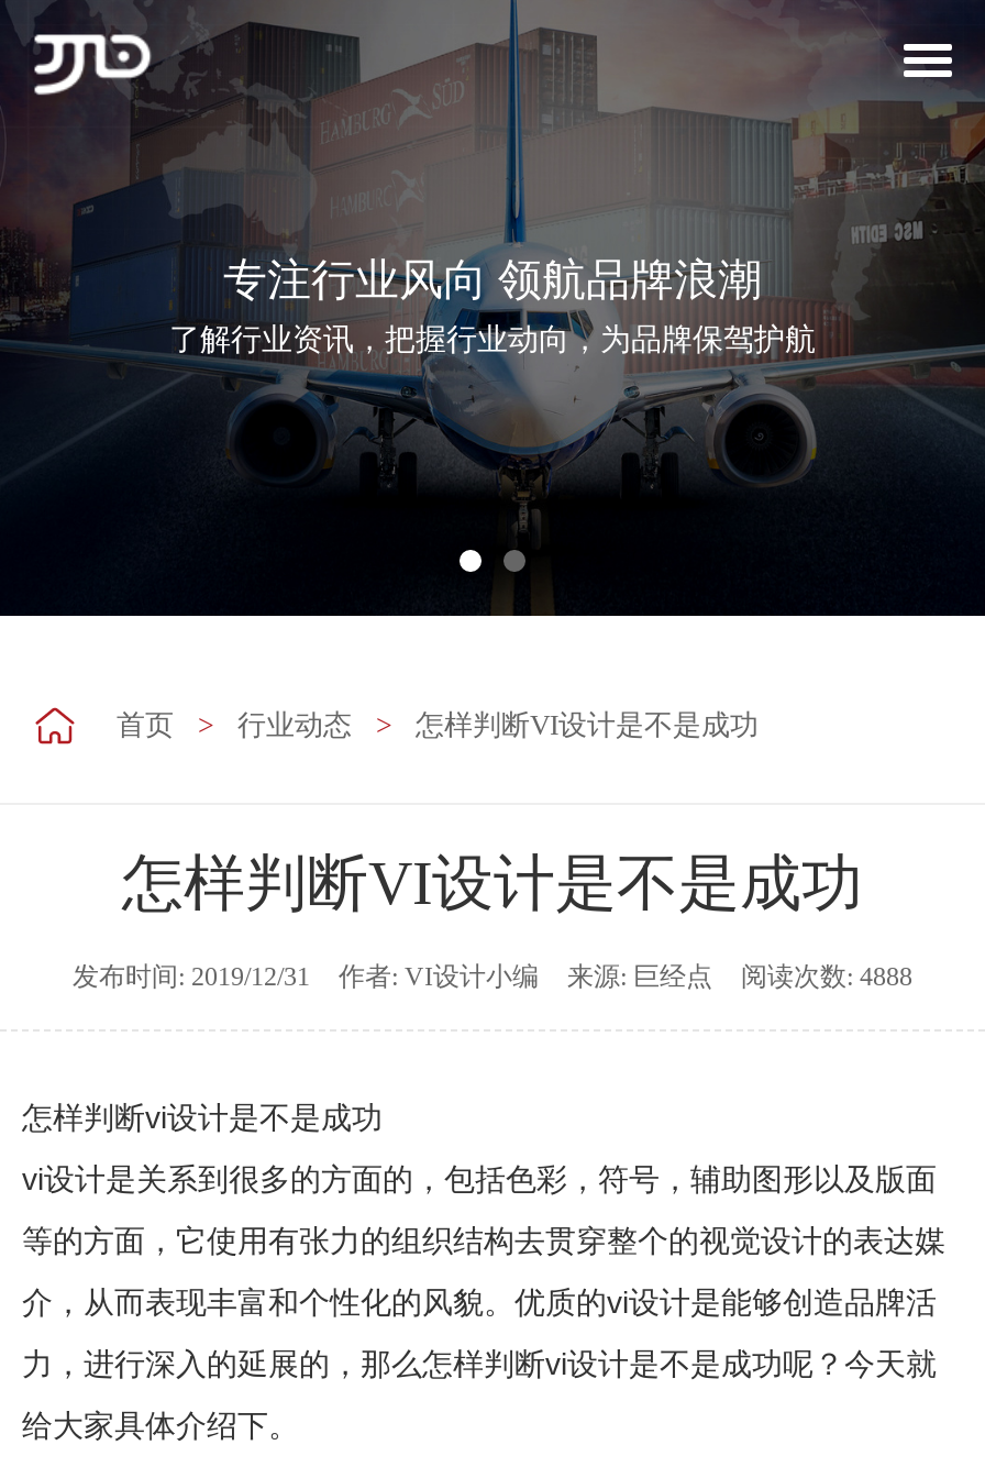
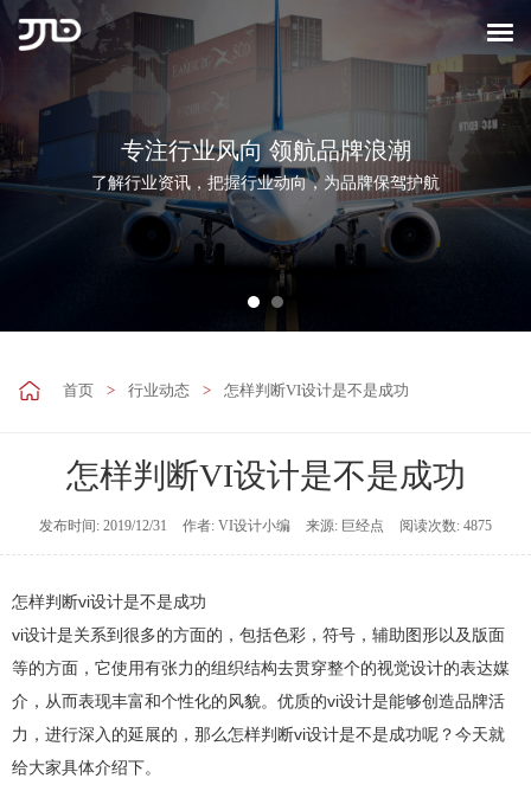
[73,961,912,992] 发布时间: 2019/12/31 作者: VI设计小编 来源:巨经点 阅读次数: 4888 -> [39,517,492,534] 发布时间: 2019/12/31 作者: VI设计小编 来源:巨经点 阅读次数: 4875

